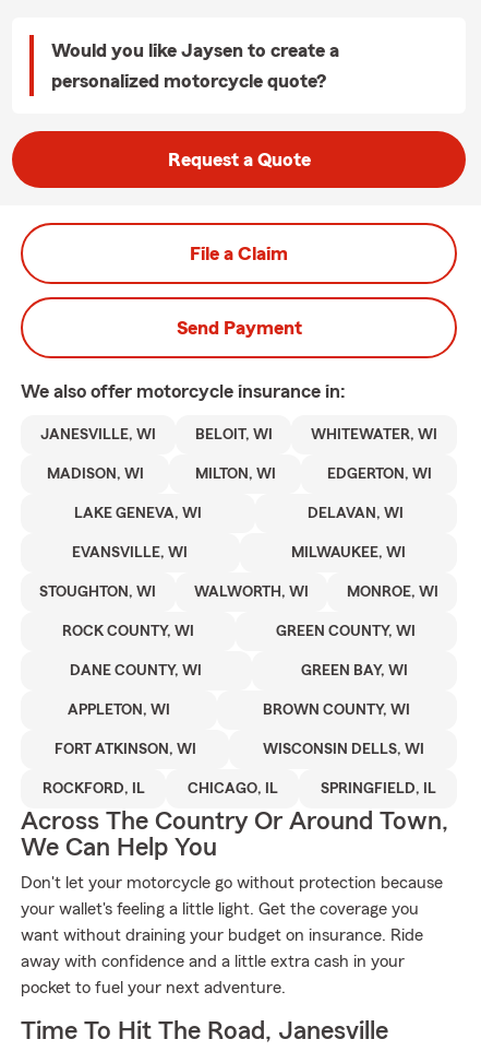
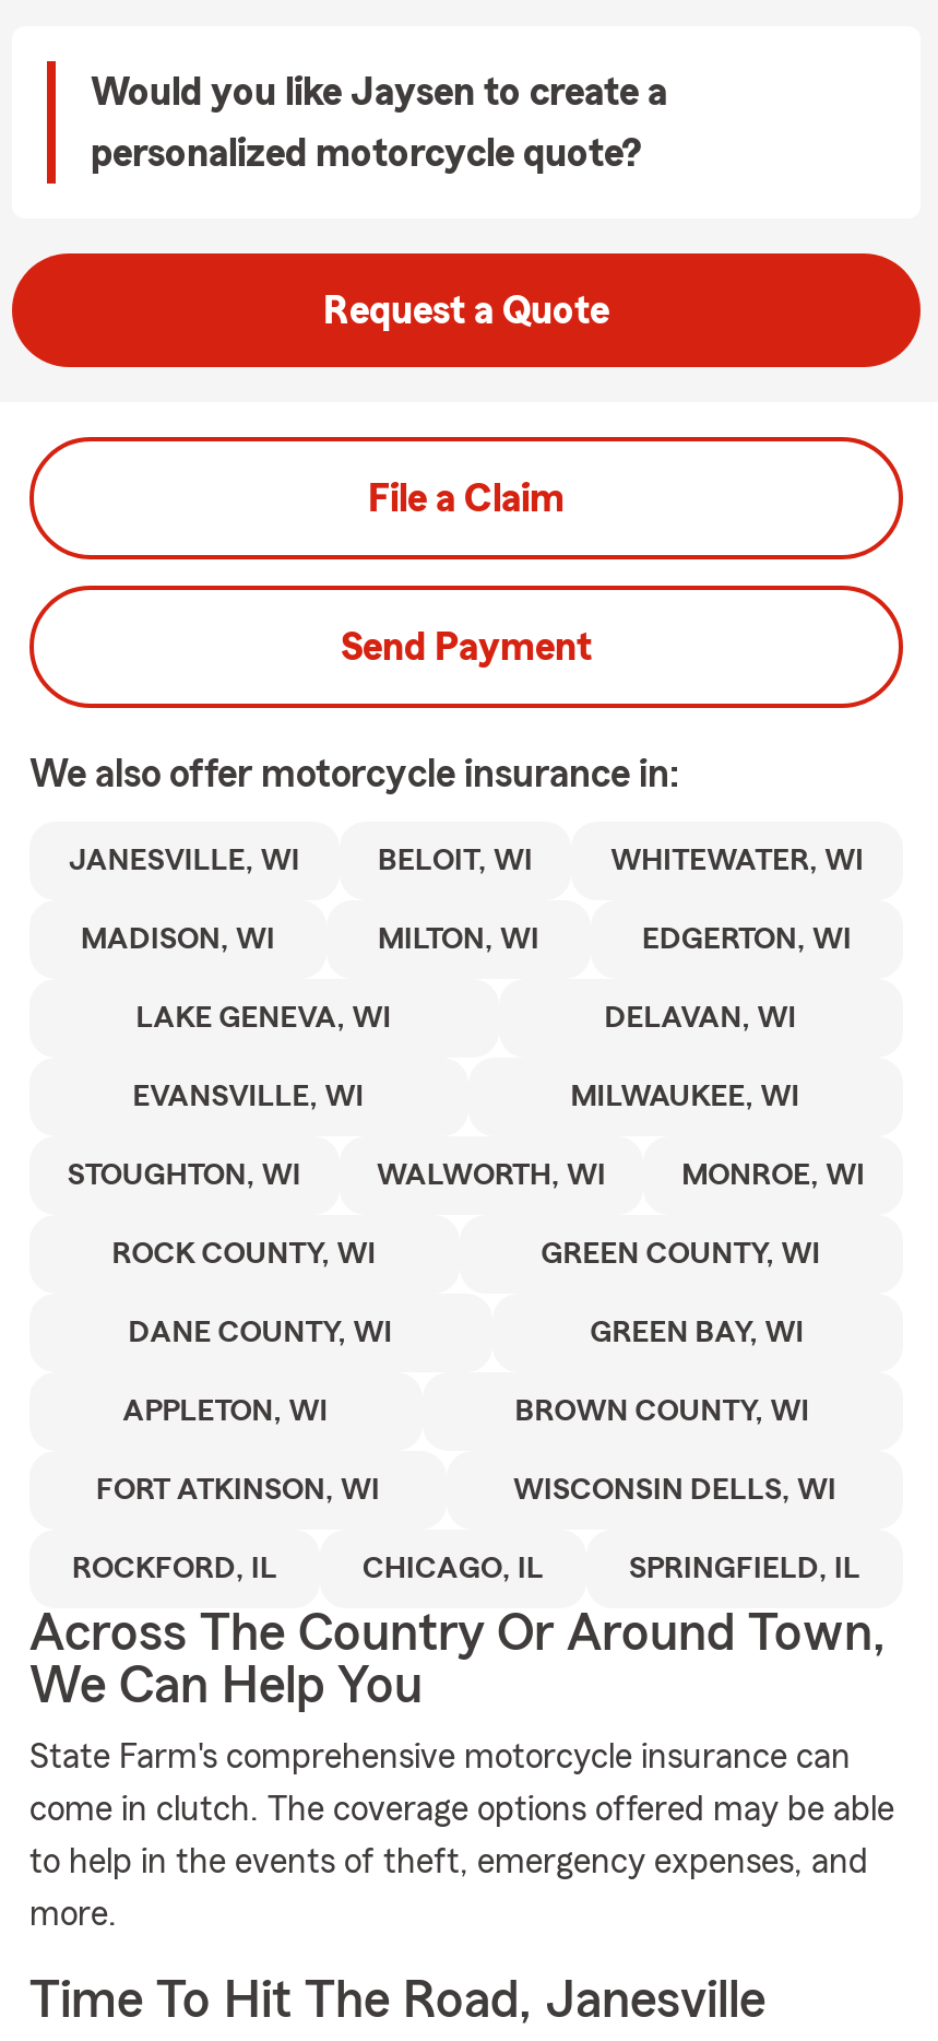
[21,874,443,996] Don't let your motorcycle go without protection because | your wallet's feeling a little light. Get the coverage you | want without draining your budget on insurance. Ride | away with confidence and a little extra cash in your | pocket to fuel your next adventure. -> [29,1739,894,1932] State Farm's comprehensive motorcycle insurance can | come in clutch. The coverage options offered may be able | to help in the events of theft, emergency expenses, and | more.

